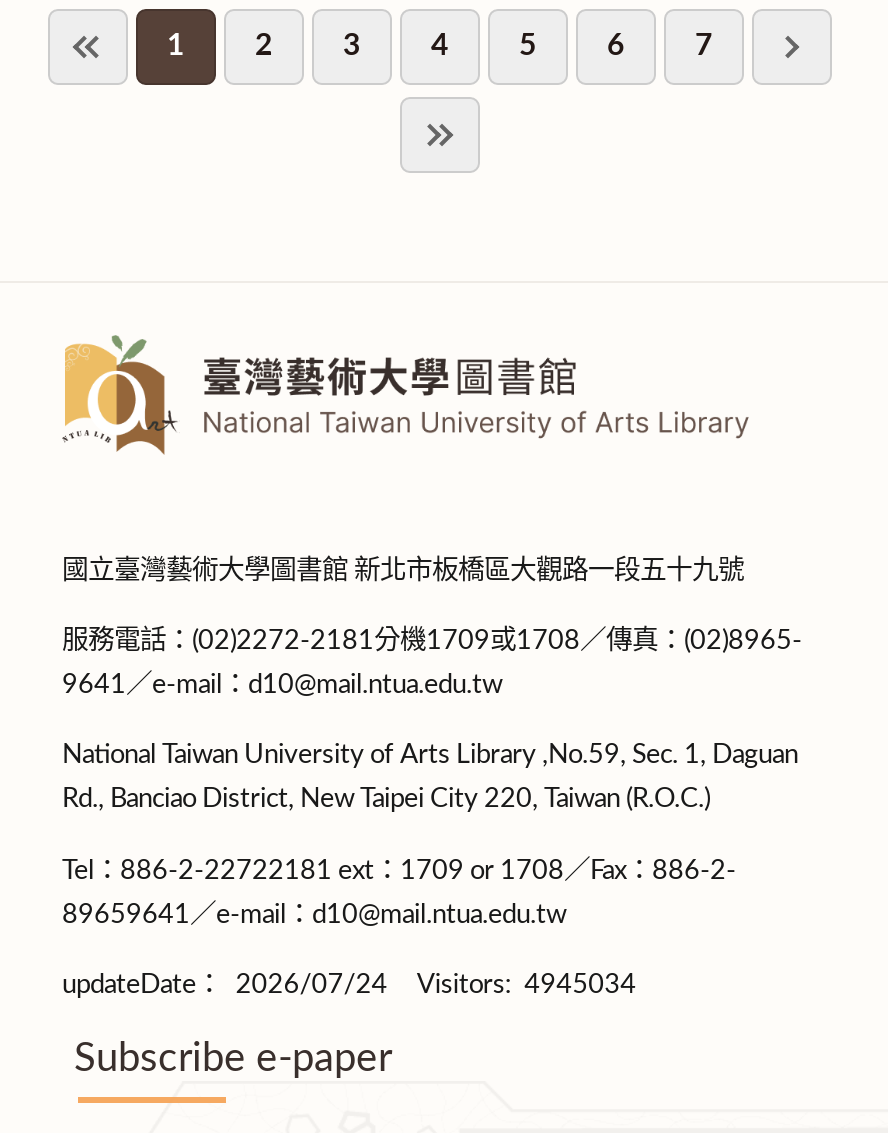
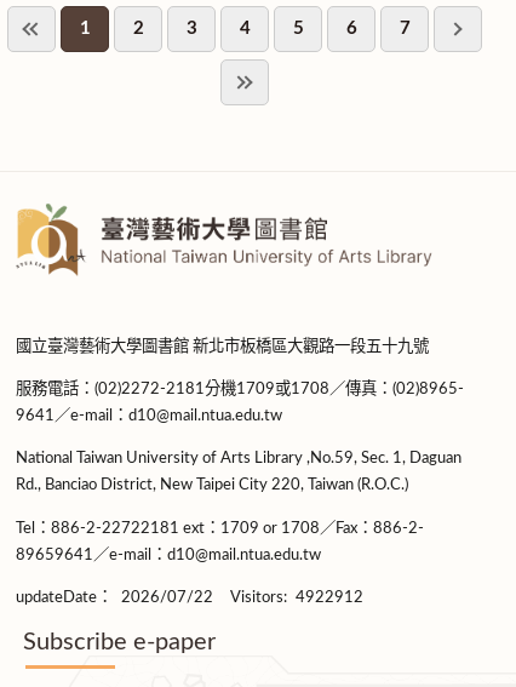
[62,972,387,1000] updateDate： 2026/07/24 -> [16,589,213,606] updateDate： 2026/07/22
[417,972,636,1000] Visitors: 4945034 -> [231,589,364,606] Visitors: 4922912

